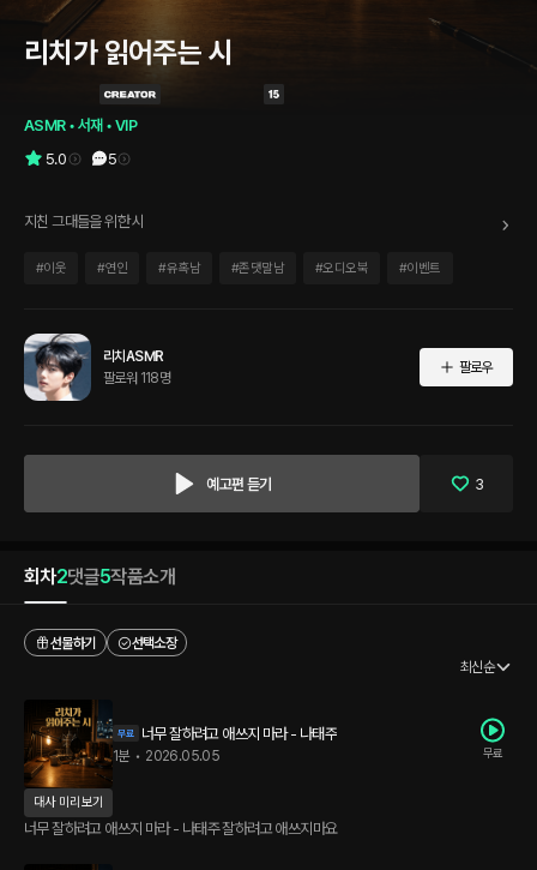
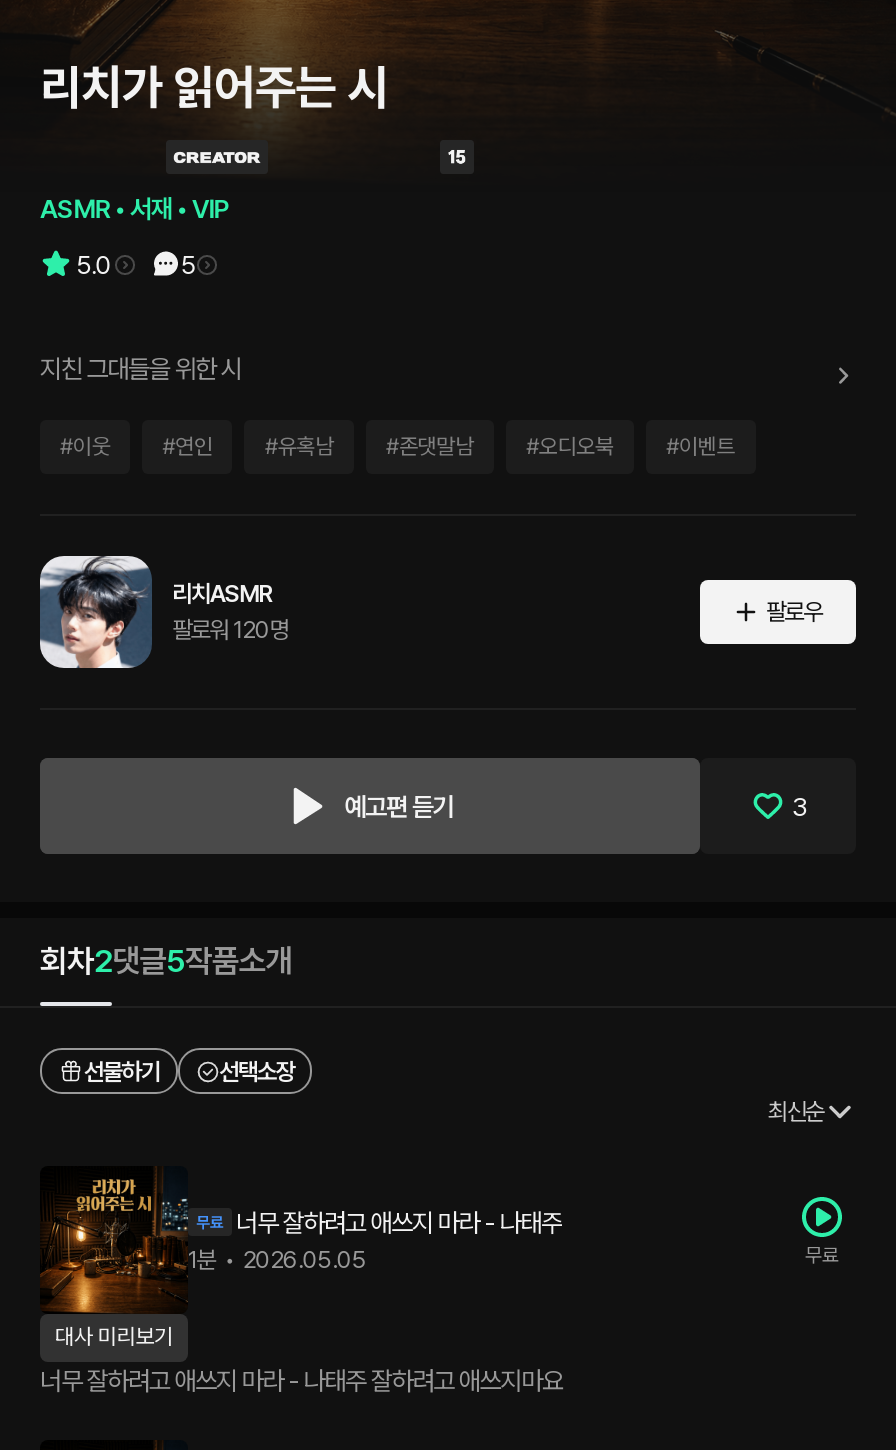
[103,370,170,386] 팔로워 118명 -> [172,616,288,644] 팔로워 120명

